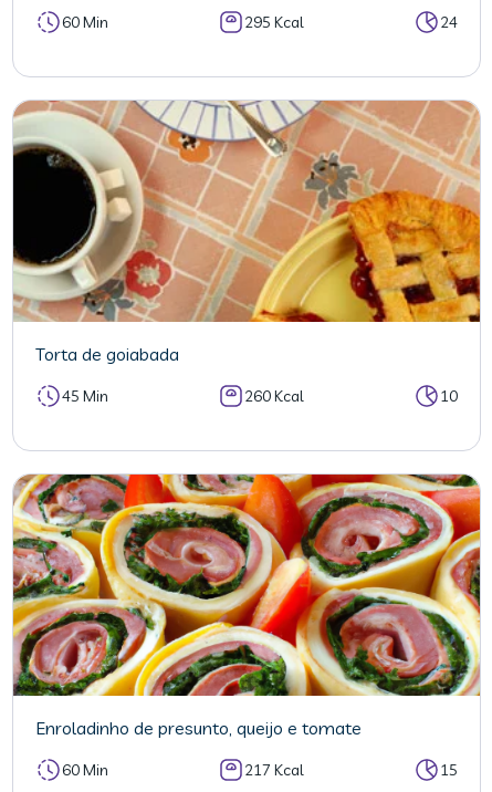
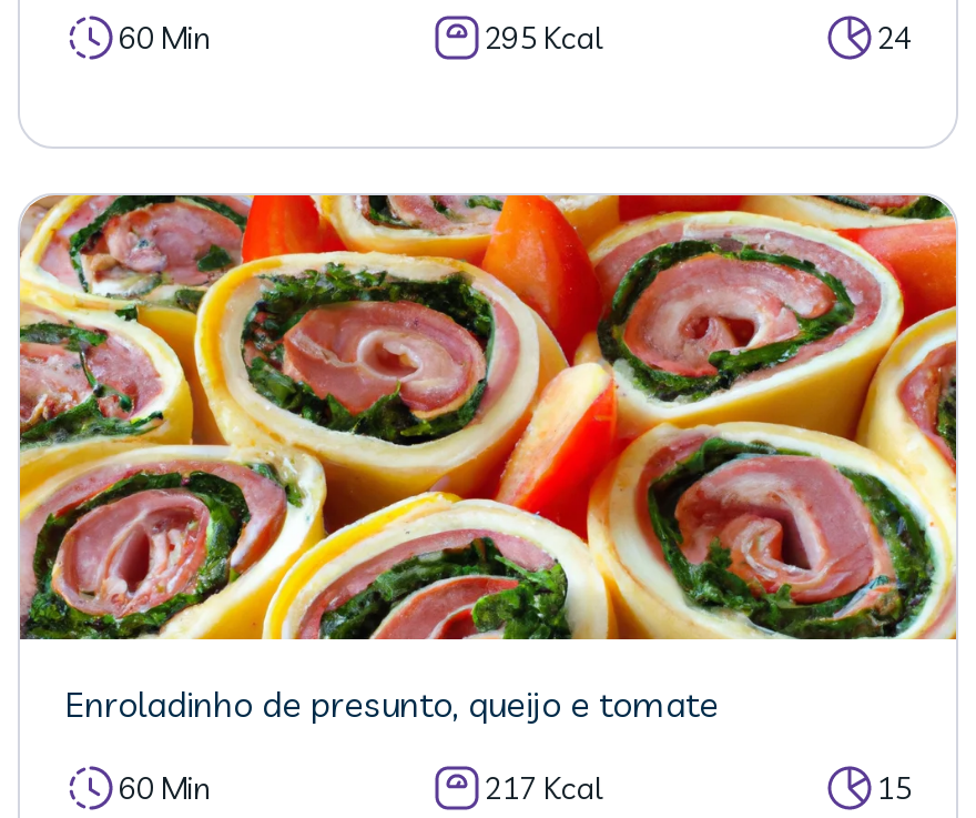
[12,100,481,405] [image] | Torta de goiabada | 45 Min | 260 Kcal | 10 -> none

